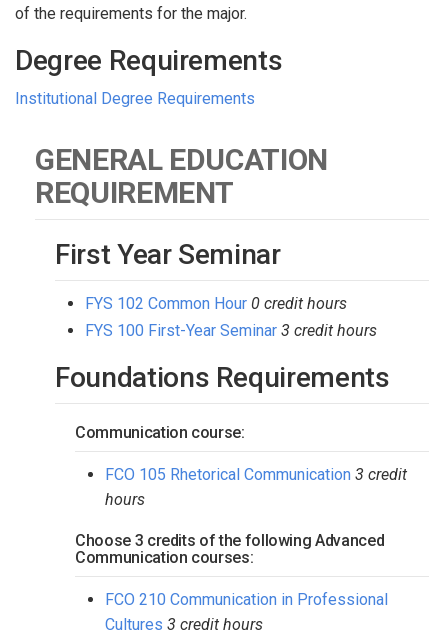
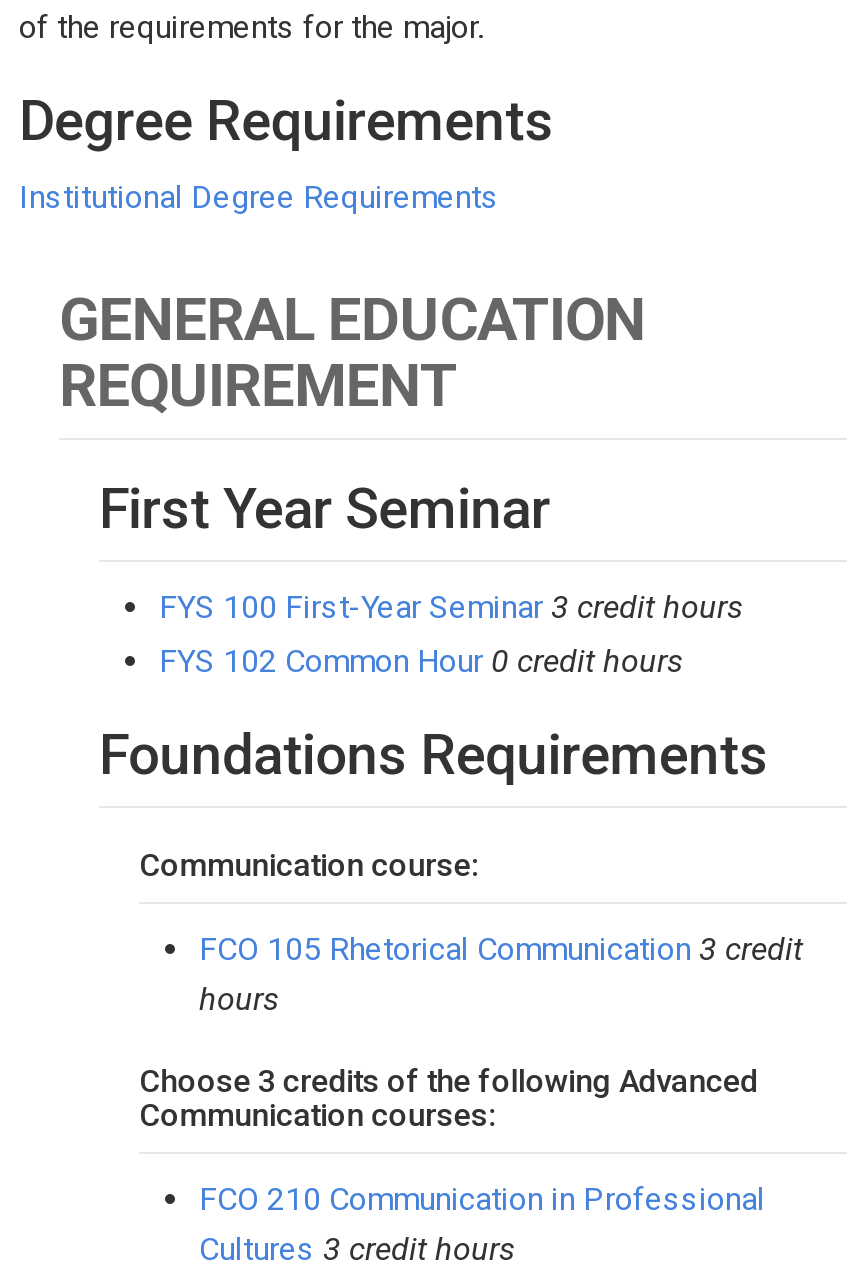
moved [85,294,347,313] -> [159,642,683,680]: FYS 102 Common Hour 0 credit hours
moved [85,321,377,340] -> [159,588,743,626]: FYS 100 First-Year Seminar 3 credit hours

